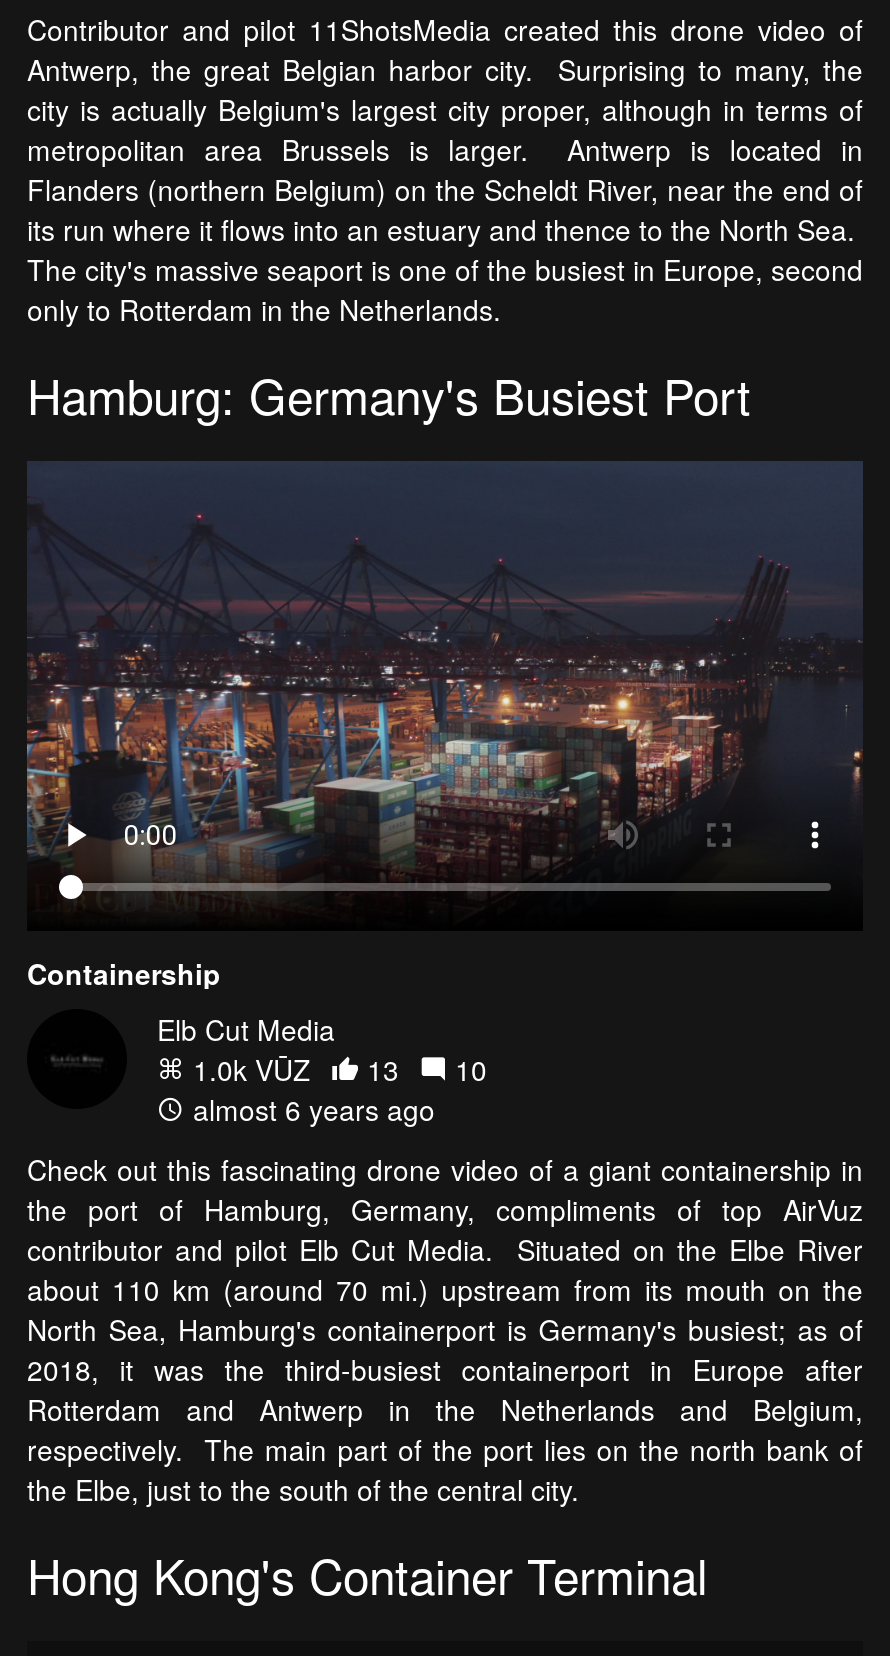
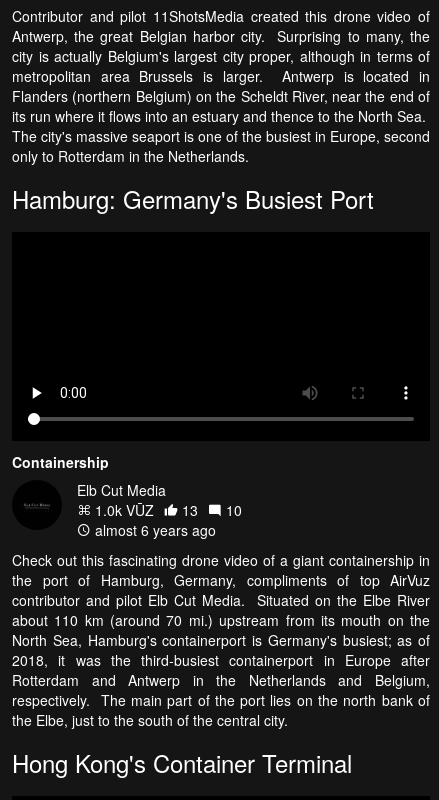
[25,460,863,912] [image] -> none

